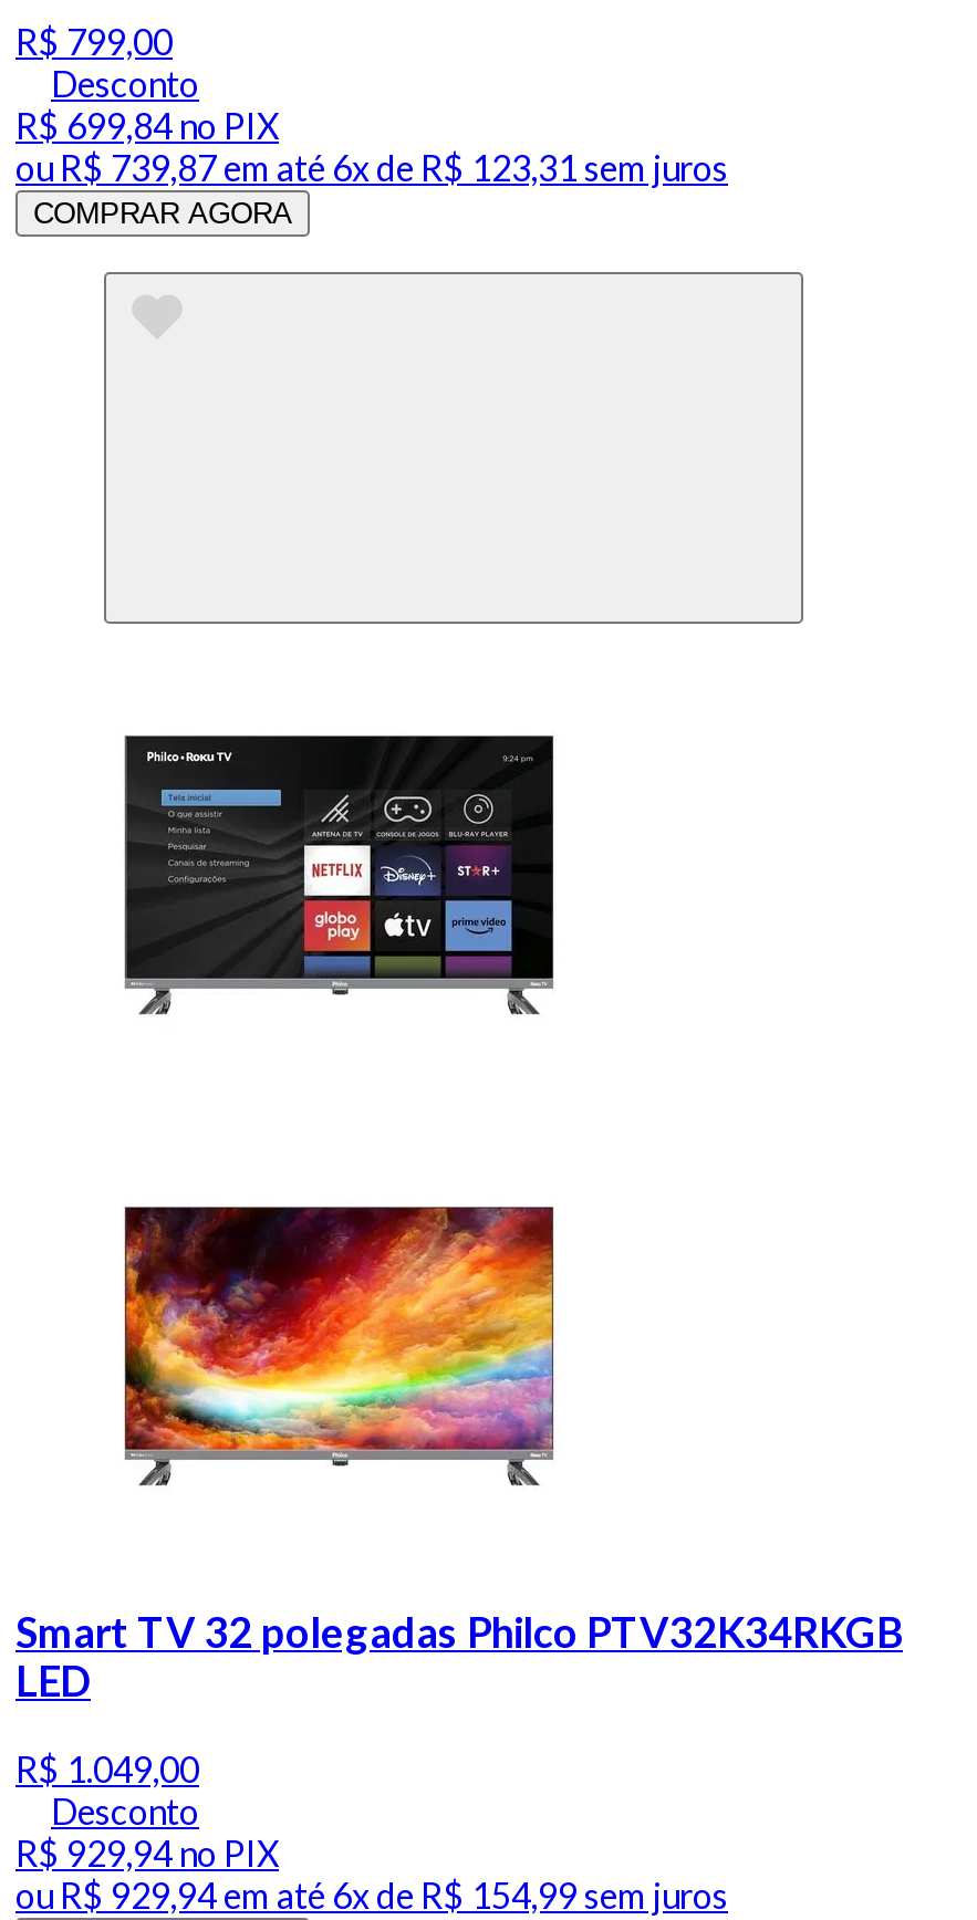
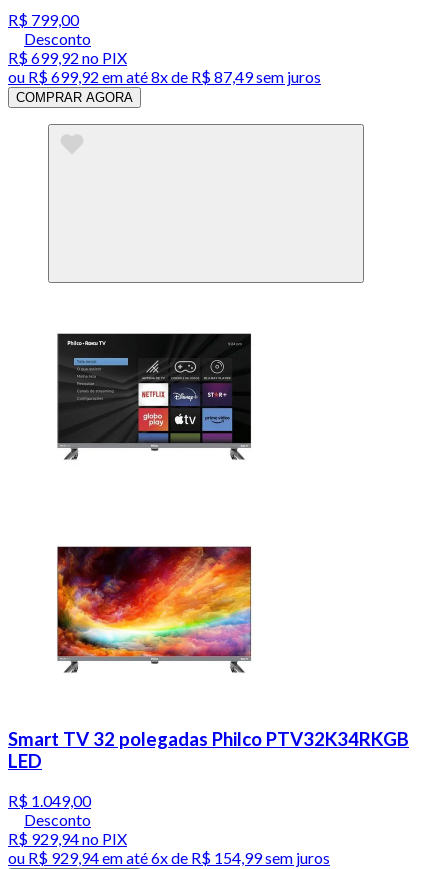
[15,104,279,146] R$ 699,84 no PIX -> [8,48,127,67] R$ 699,92 no PIX
[15,146,728,188] ou R$ 739,87 em até 6x de R$ 123,31 sem juros -> [8,67,321,86] ou R$ 699,92 em até 8x de R$ 87,49 sem juros

